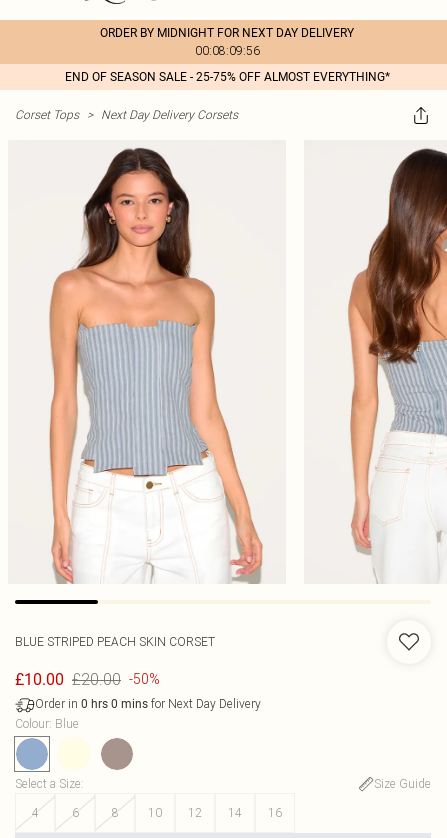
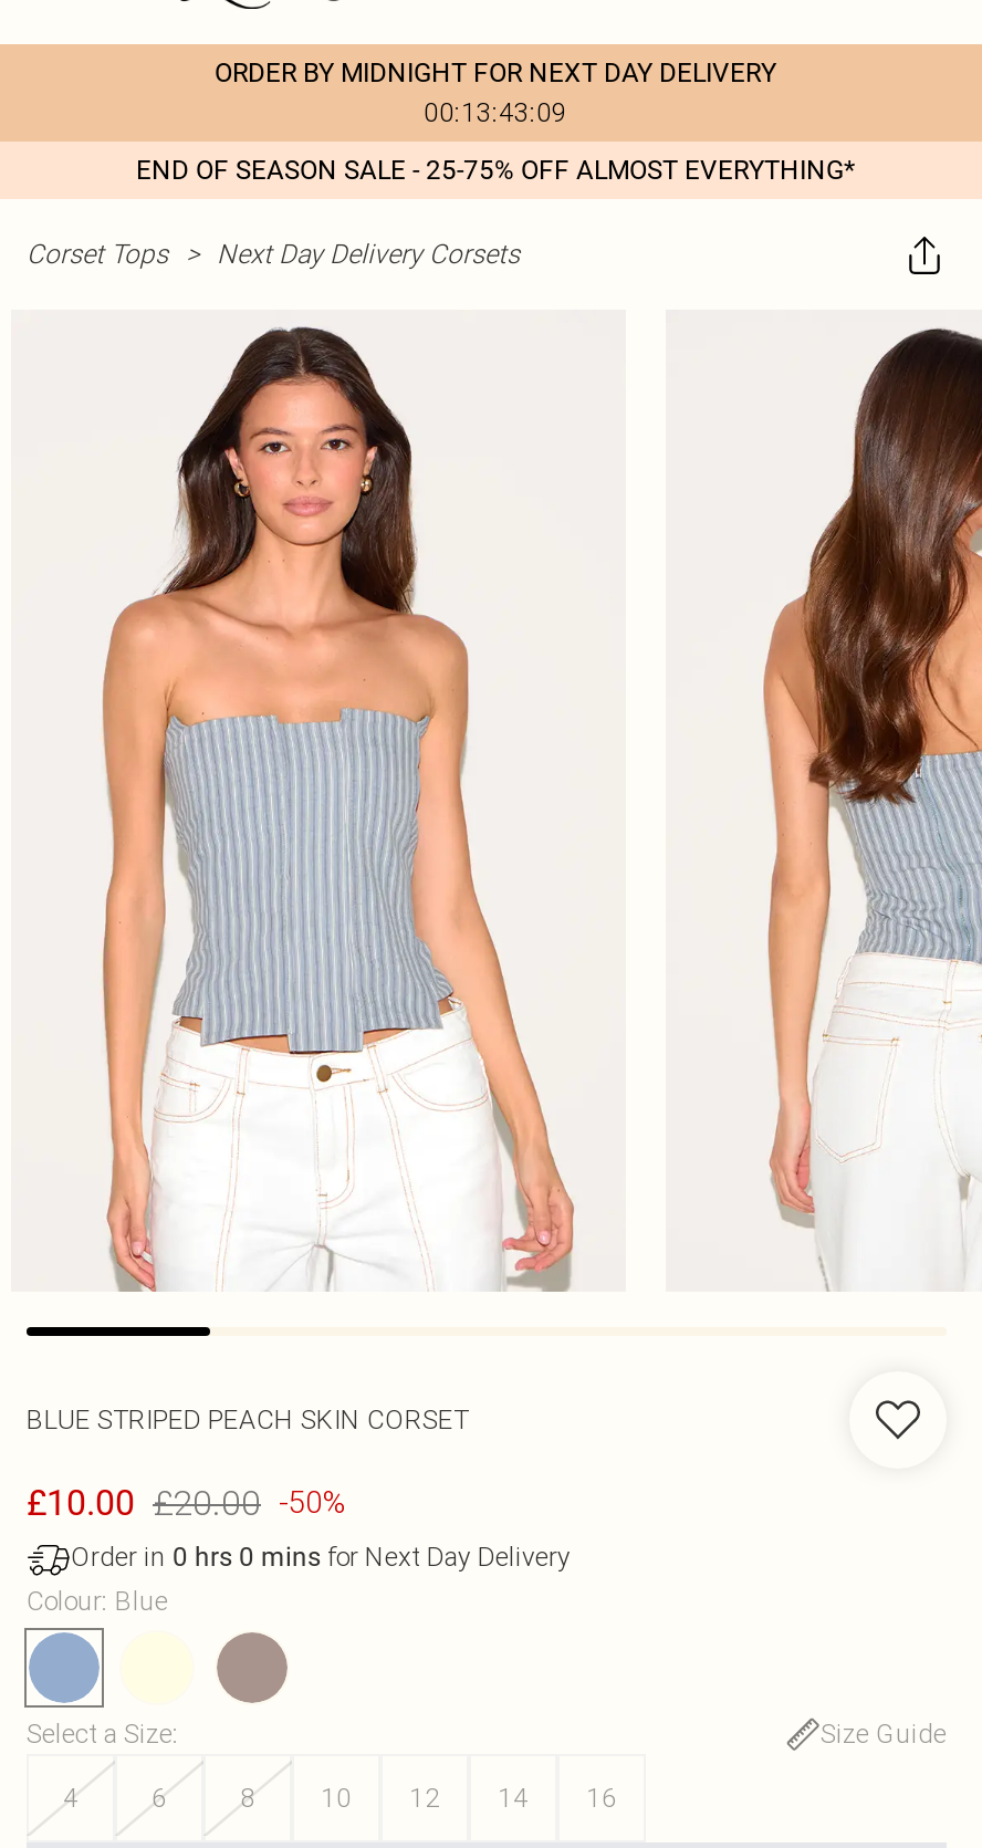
[194,43,259,58] 00:08:09:56 -> [424,95,567,128] 00:13:43:09

